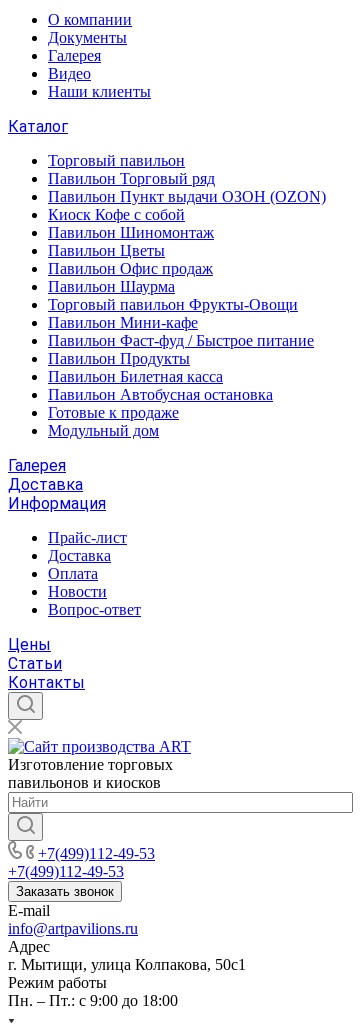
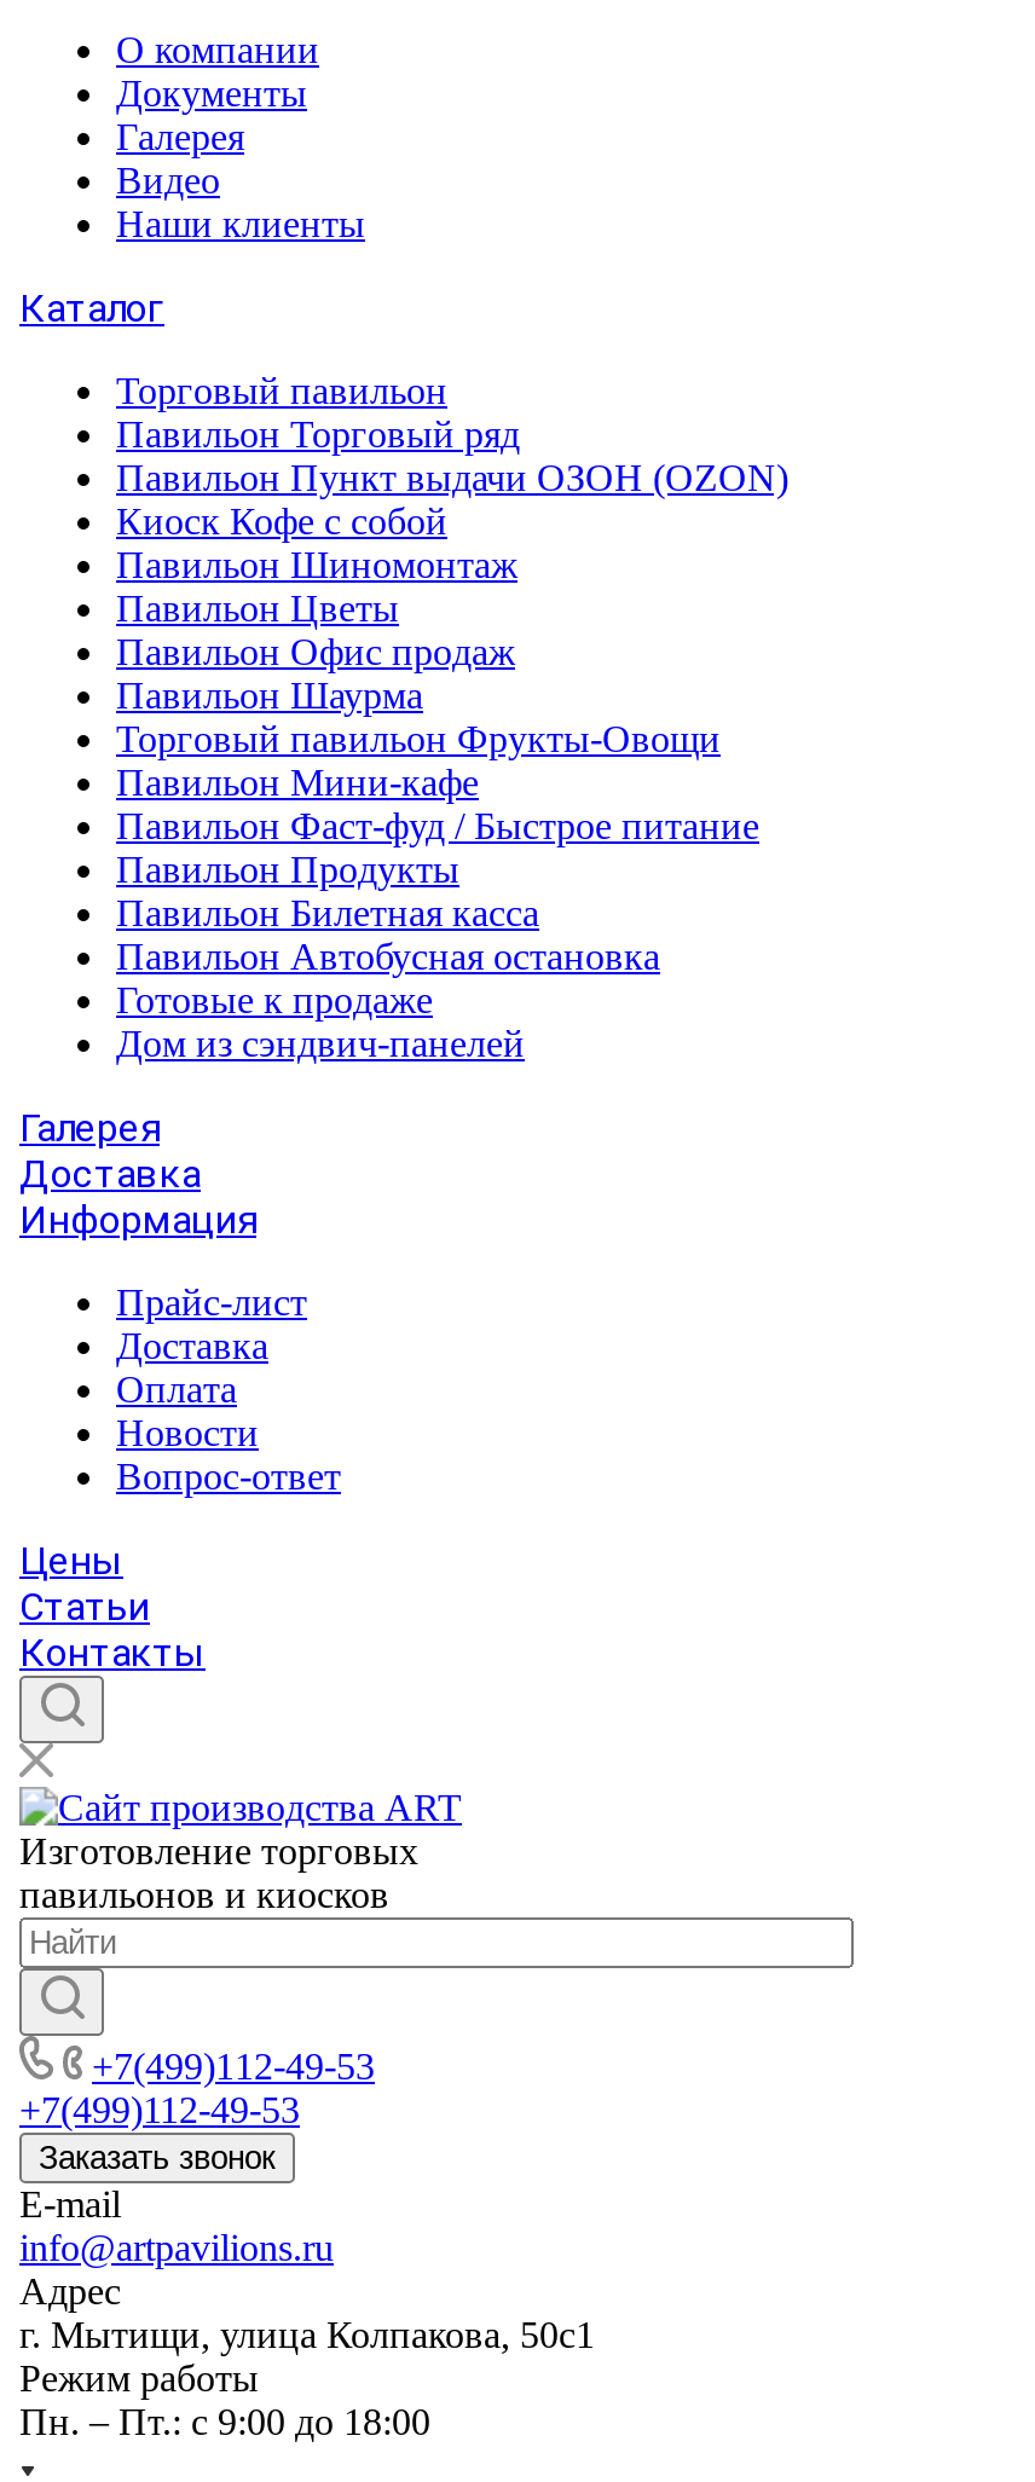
[48,422,159,439] Модульный дом -> [116,1023,525,1064] Дом из сэндвич-панелей

